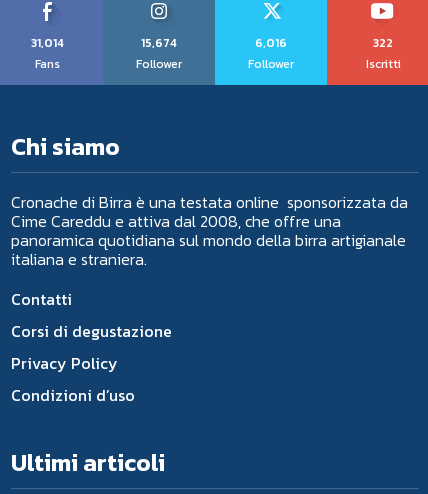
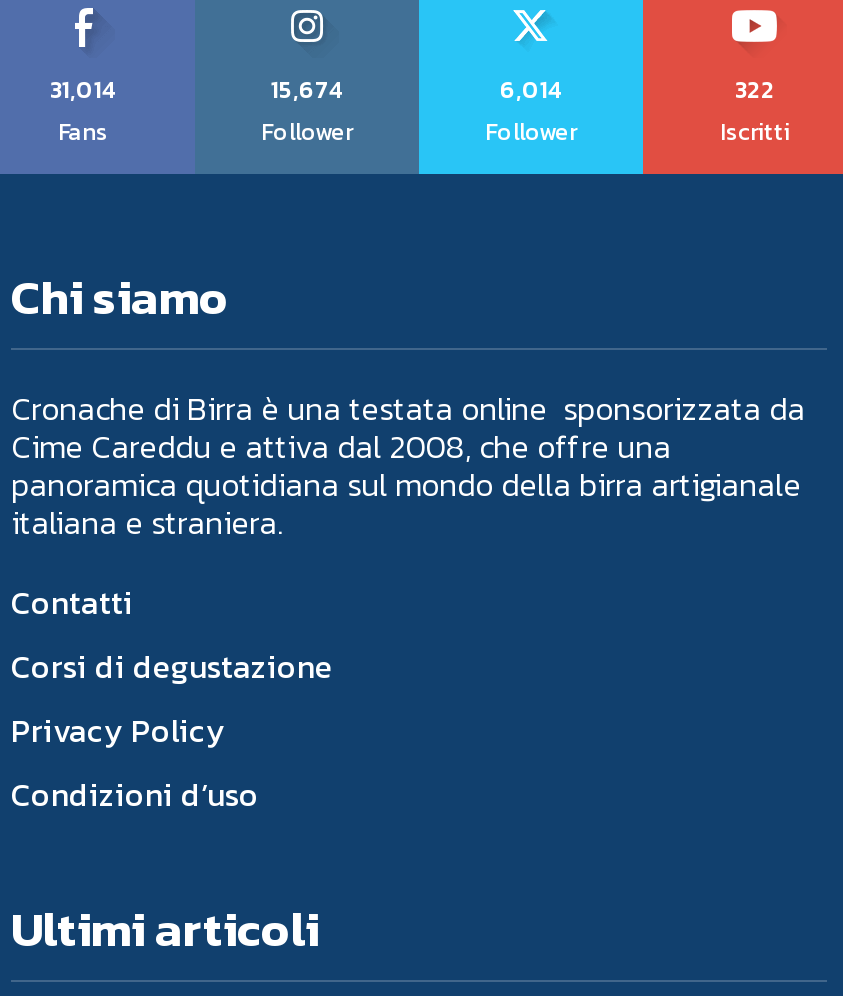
[255,34,287,52] 6,016 -> [500,72,562,108] 6,014

